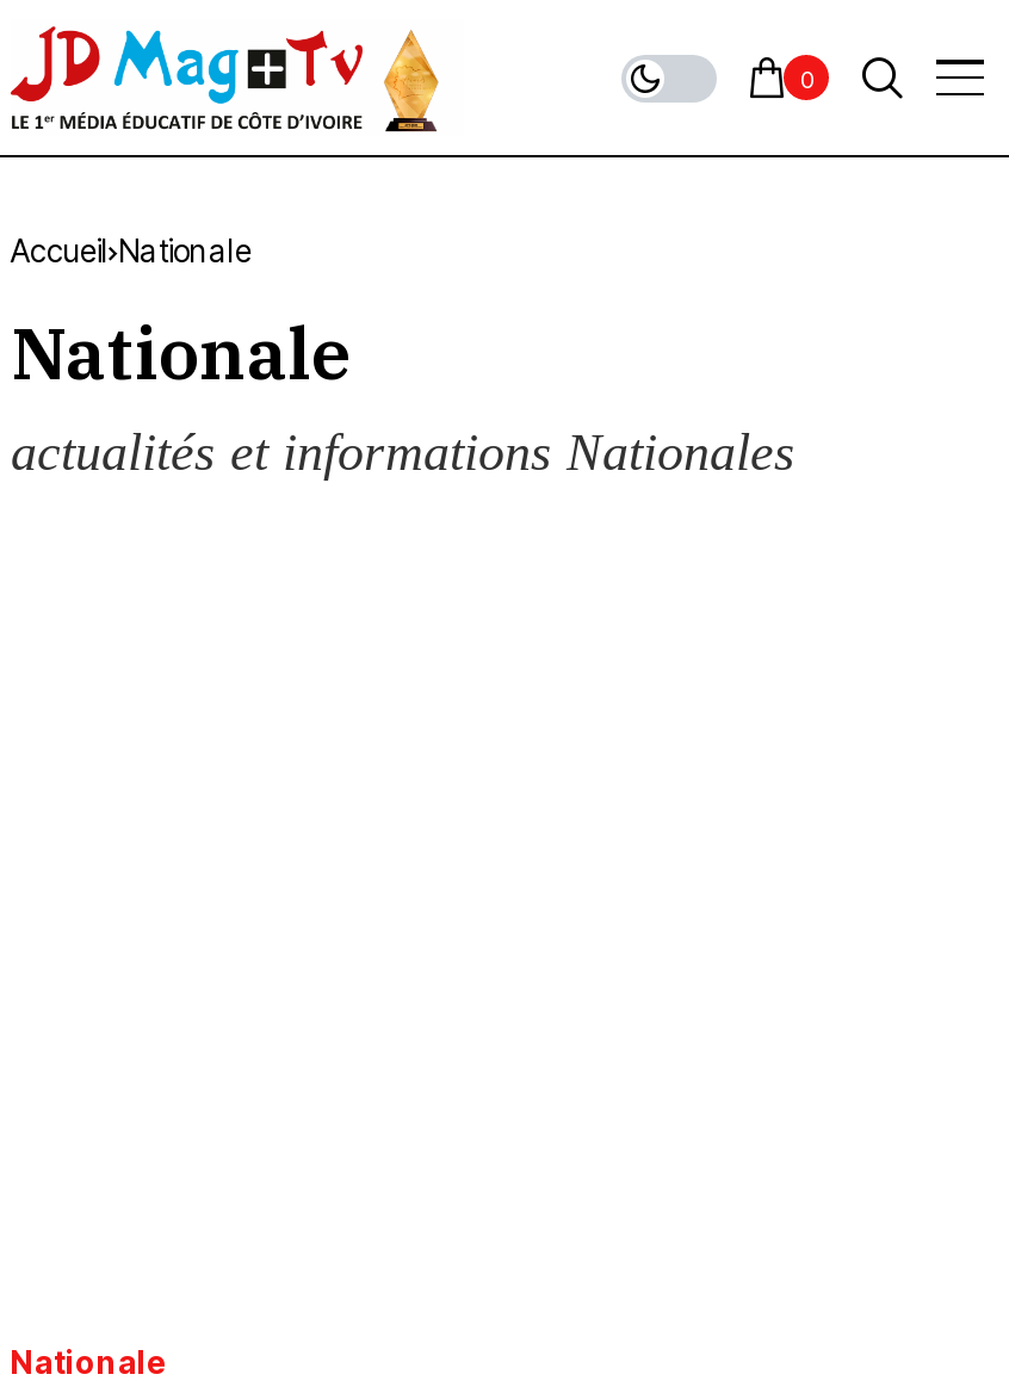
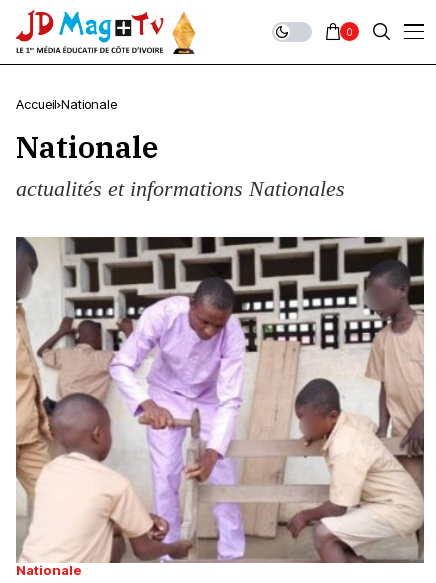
none -> [15,236,425,564] [image]

